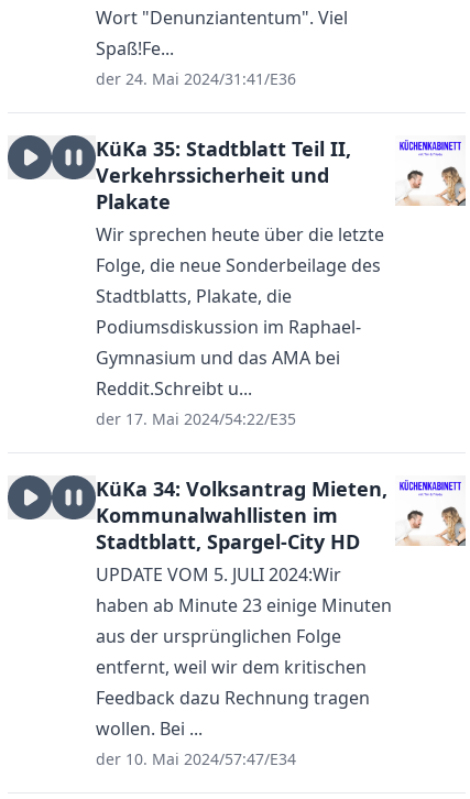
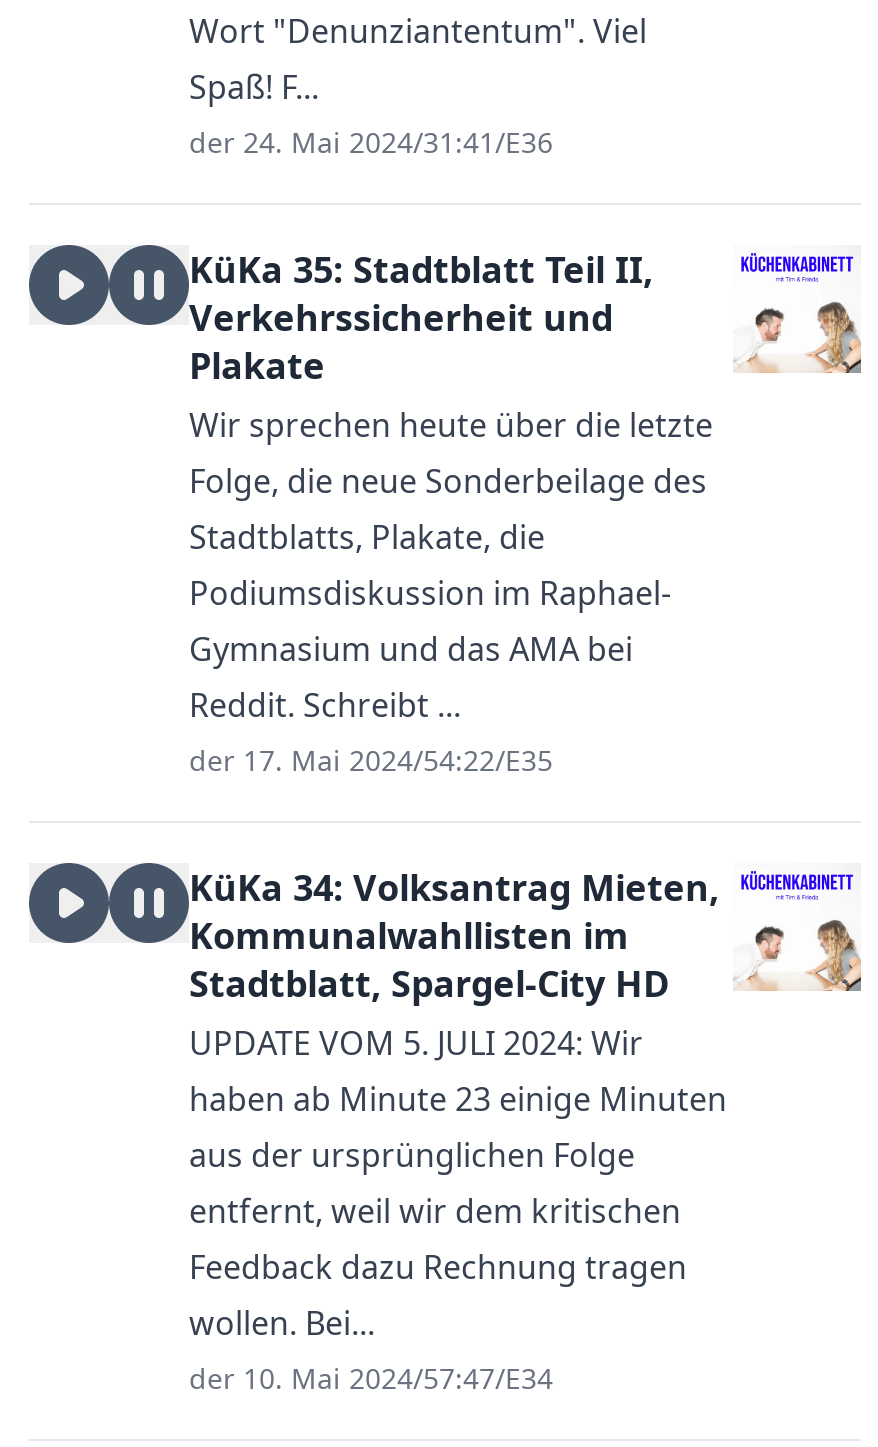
[96,36,174,61] Spaß!Fe... -> [189,65,319,109] Spaß! F...
[96,376,252,401] Reddit.Schreibt u... -> [189,683,461,727] Reddit. Schreibt ...
[96,562,341,587] UPDATE VOM 5. JULI 2024:Wir -> [189,1021,643,1065] UPDATE VOM 5. JULI 2024: Wir
[96,716,203,741] wollen. Bei ... -> [189,1301,375,1345] wollen. Bei...

